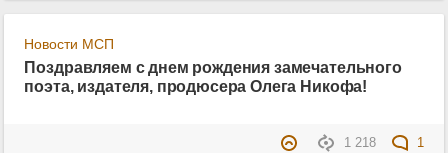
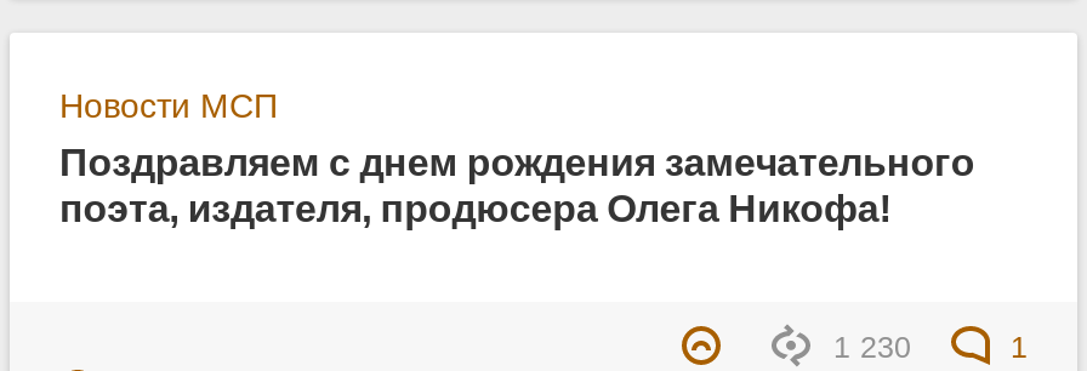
[339,136,375,150] 1 218 -> [824,330,911,364] 1 230

